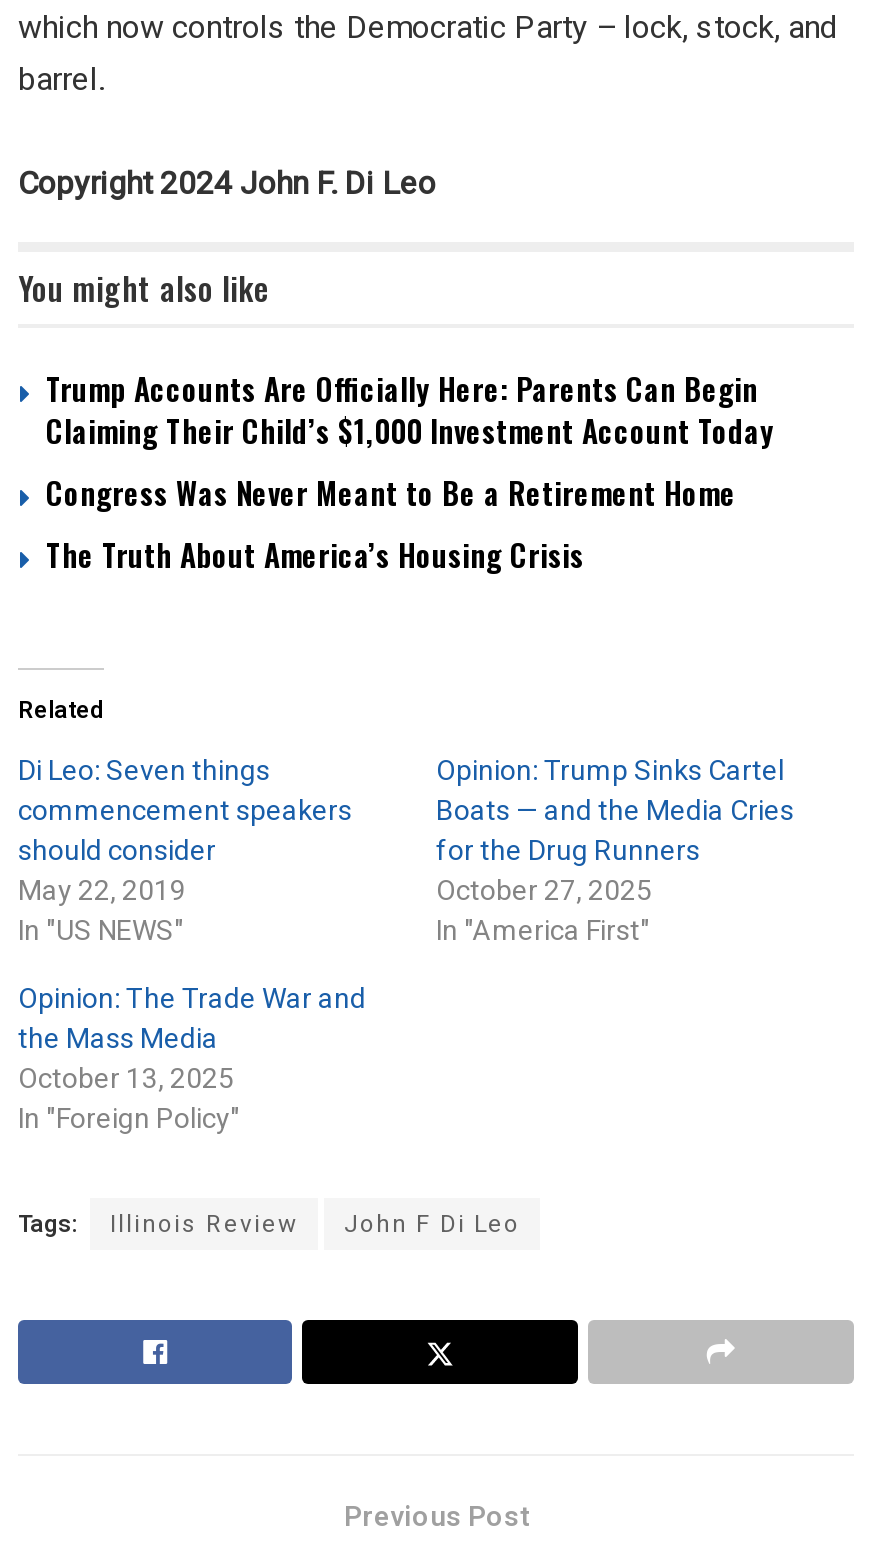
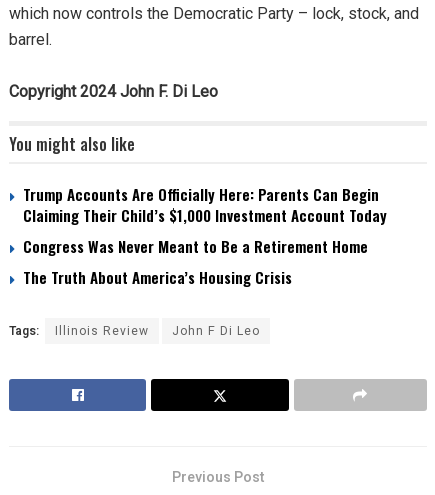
[18,692,352,946] Related | Di Leo: Seven things | commencement speakers | should consider | May 22, 2019 | In "US NEWS" -> none
[18,754,794,1134] Opinion: Trump Sinks Cartel | Boats — and the Media Cries | for the Drug Runners | October 27, 2025 | In "America First" | Opinion: The Trade War and | the Mass Media | October 13, 2025 | In "Foreign Policy" -> none

